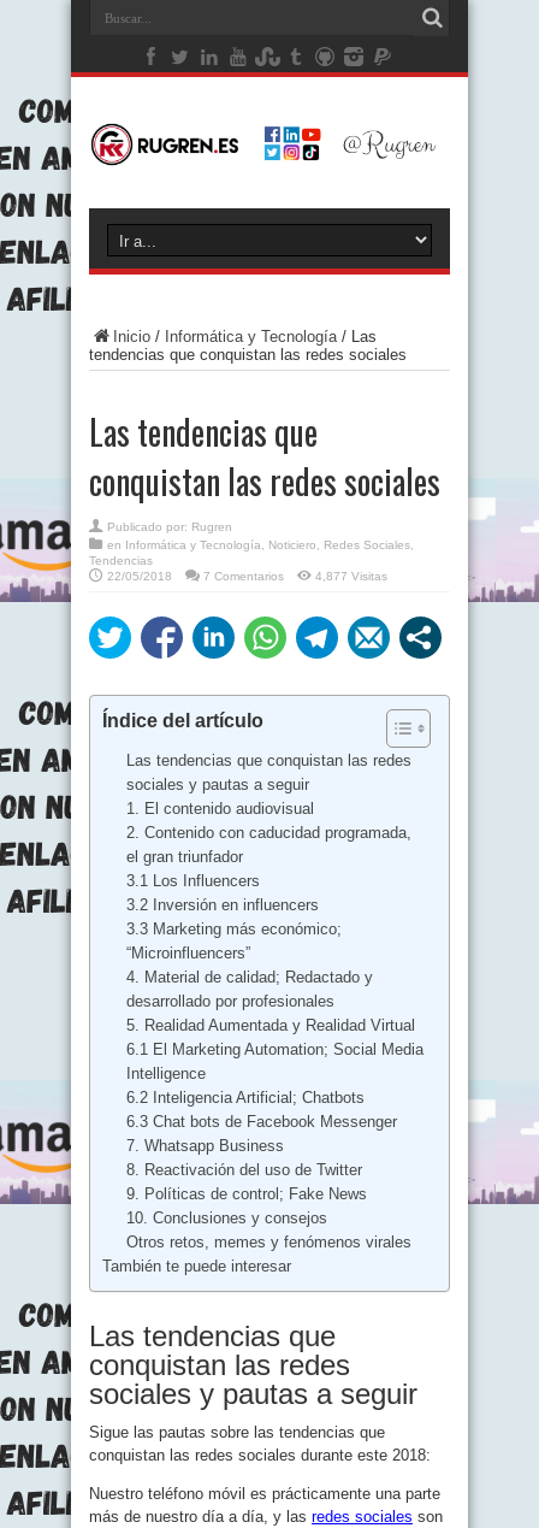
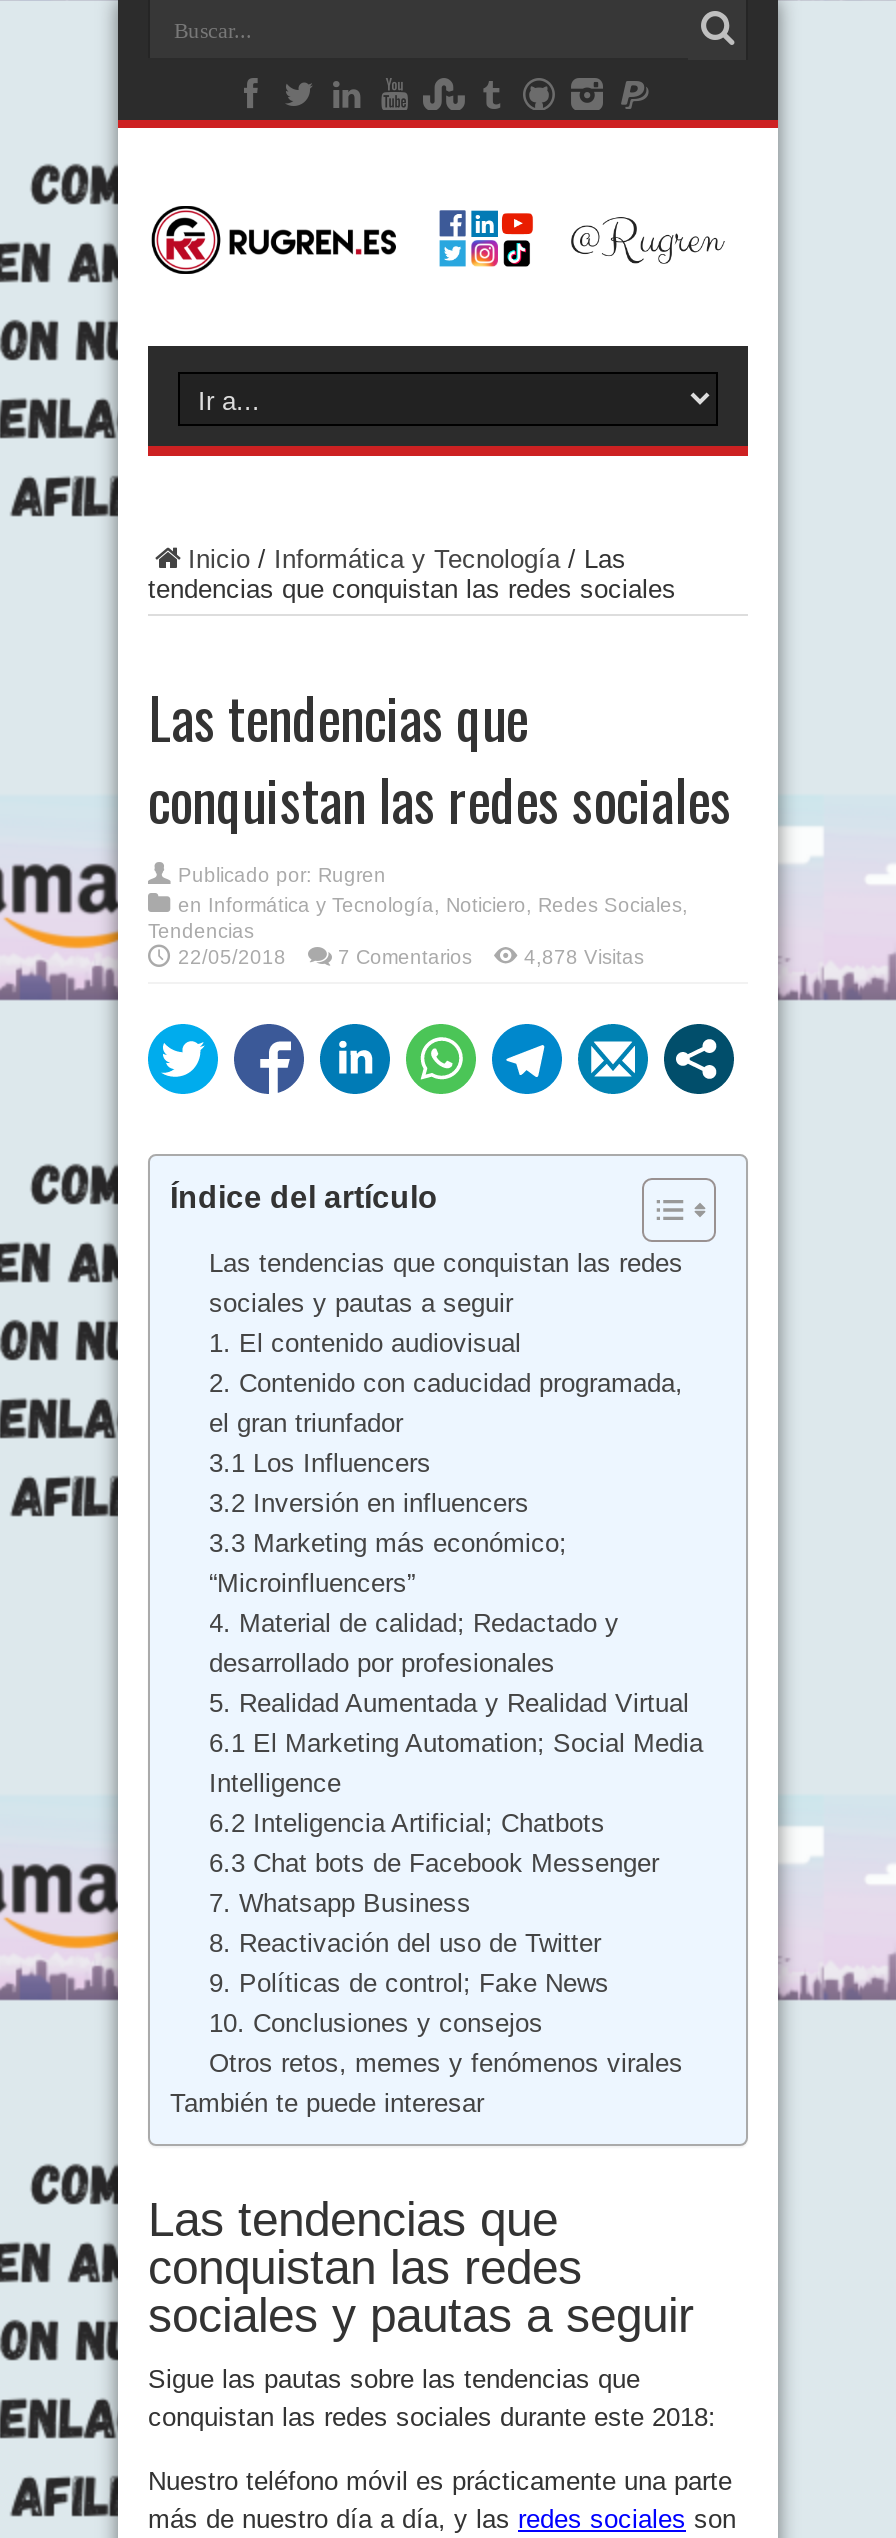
[315,570,387,583] 4,877 Visitas -> [524,946,644,968] 4,878 Visitas

